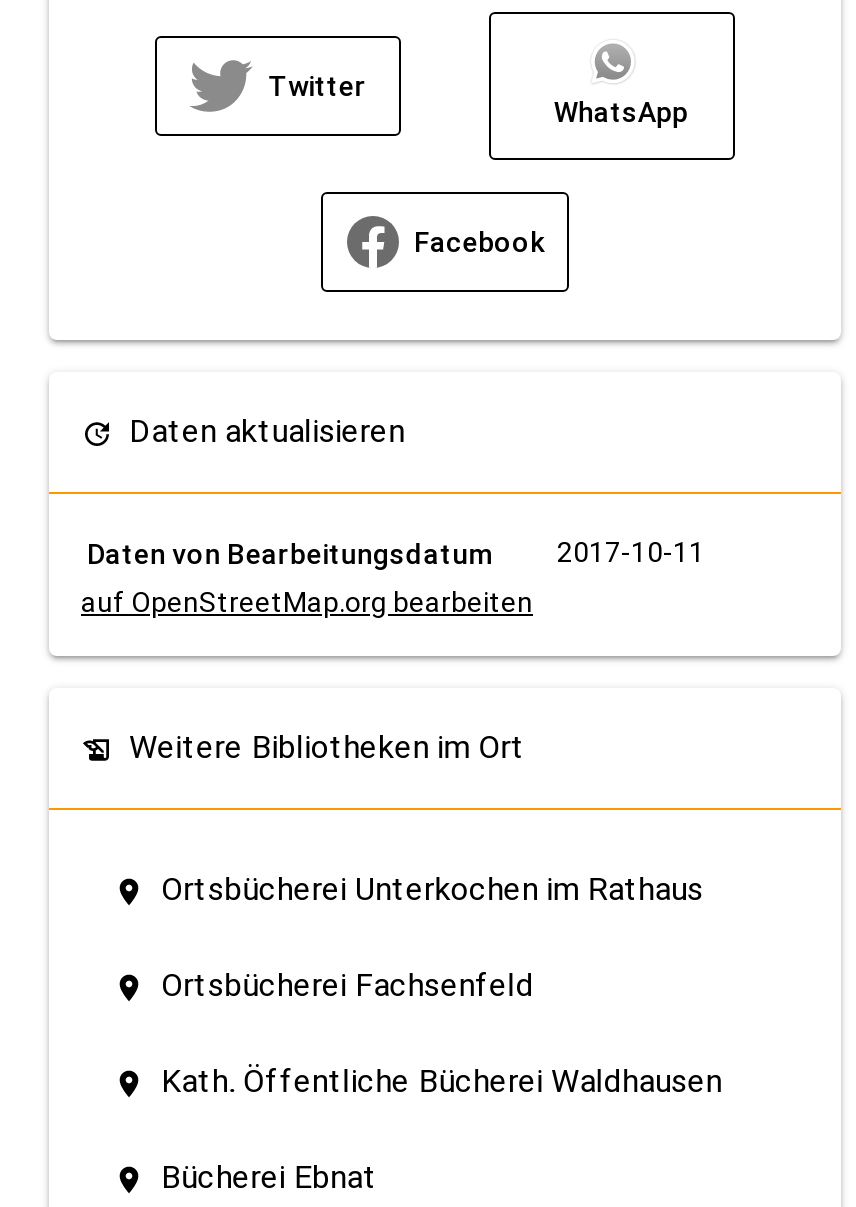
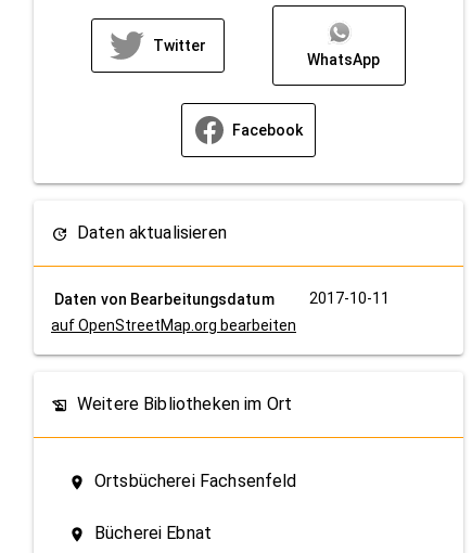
[161,871,703,909] Ortsbücherei Unterkochen im Rathaus -> none
[161,1063,722,1101] Kath. Öffentliche Bücherei Waldhausen -> none

